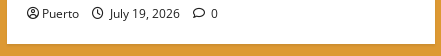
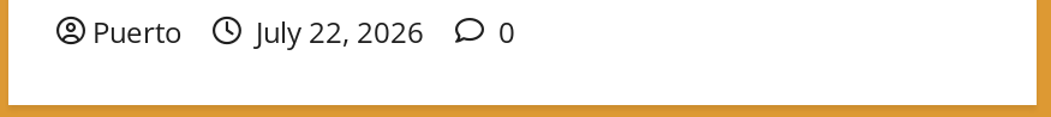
[42,5,218,22] Puerto July 19, 2026 0 -> [92,12,515,53] Puerto July 22, 2026 0

